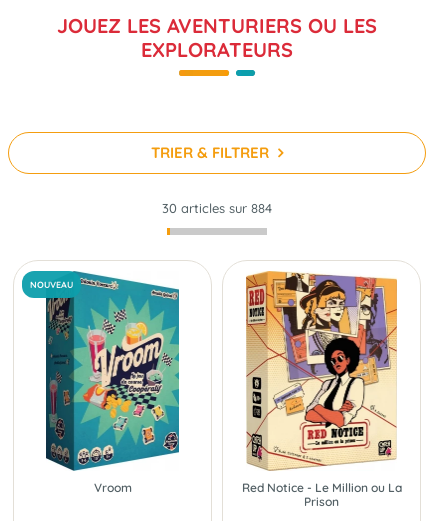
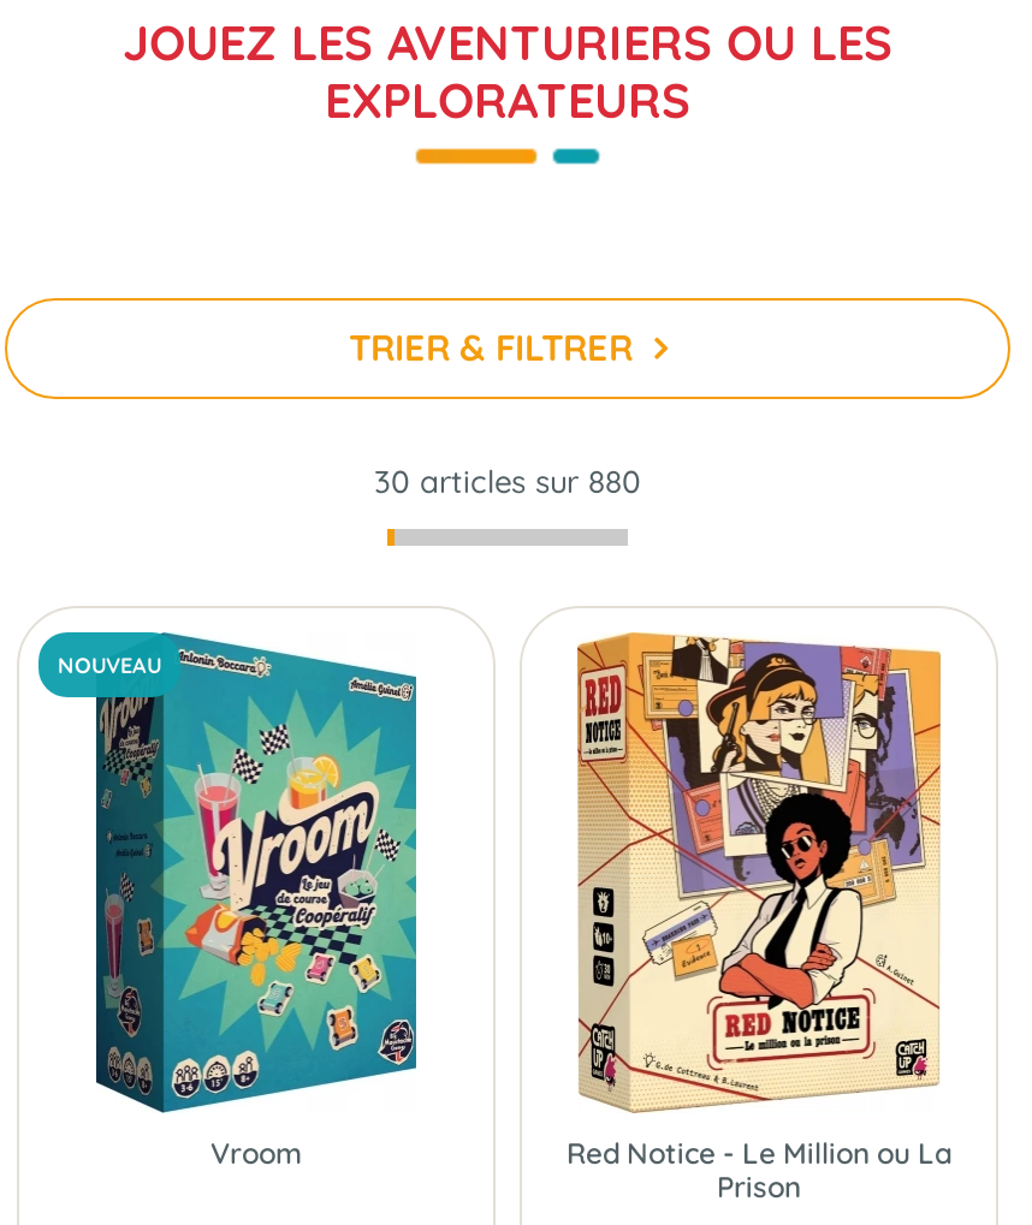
[162,200,272,216] 30 articles sur 884 -> [374,462,641,500] 30 articles sur 880

